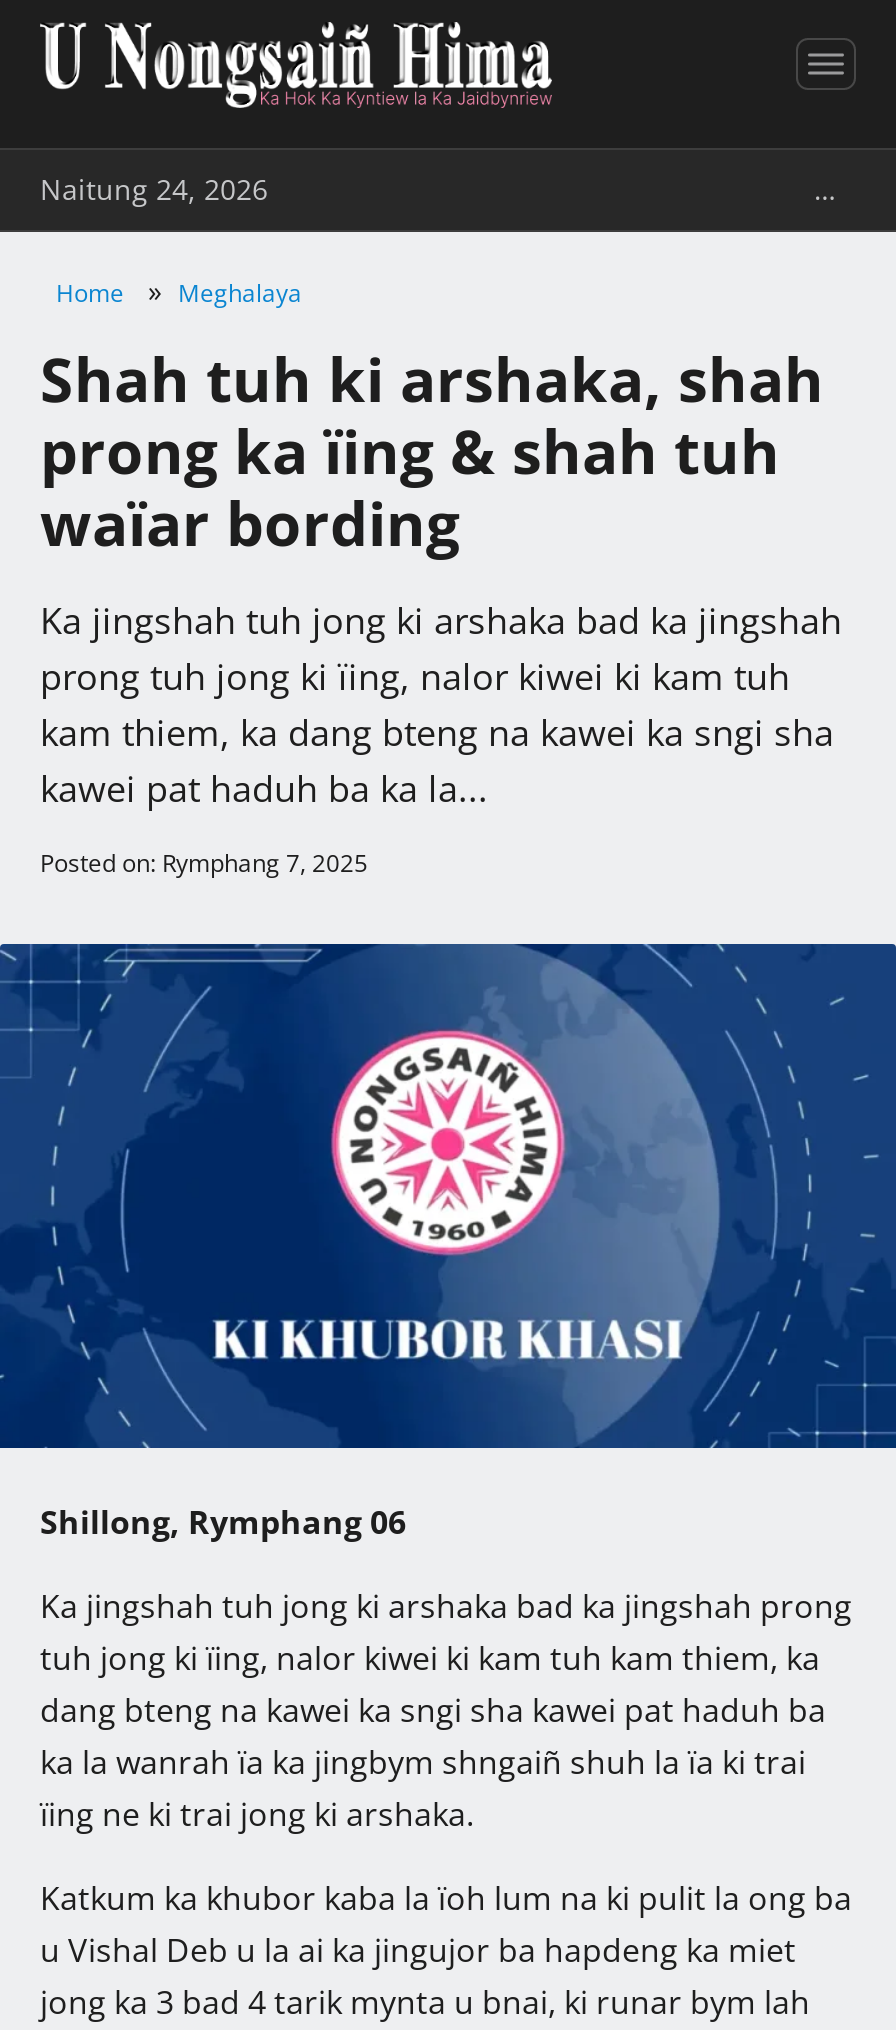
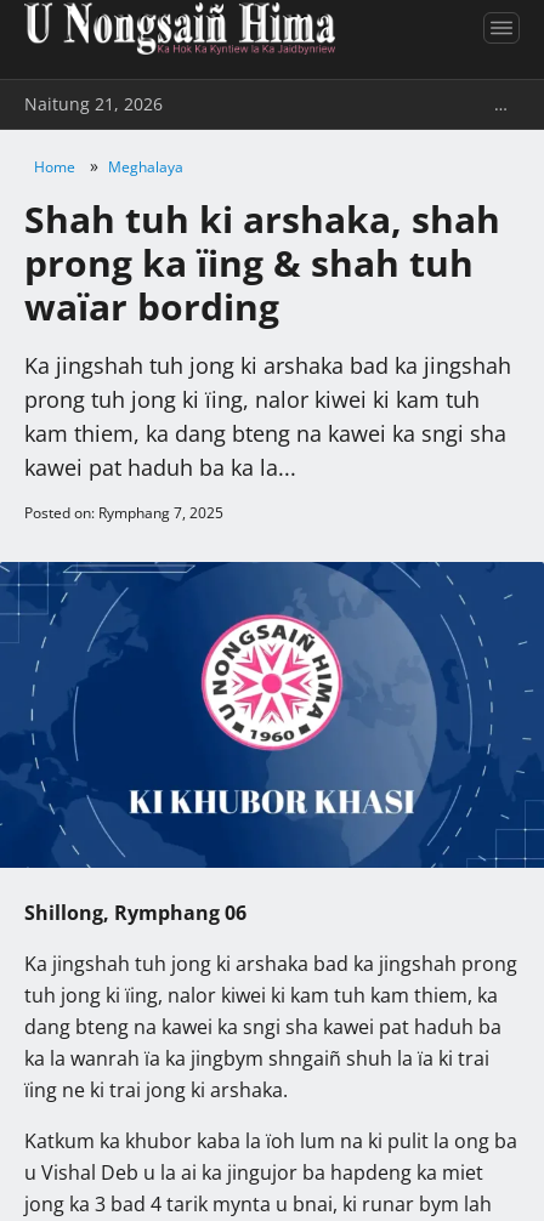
[40,170,268,208] Naitung 24, 2026 -> [24,92,163,115] Naitung 21, 2026

